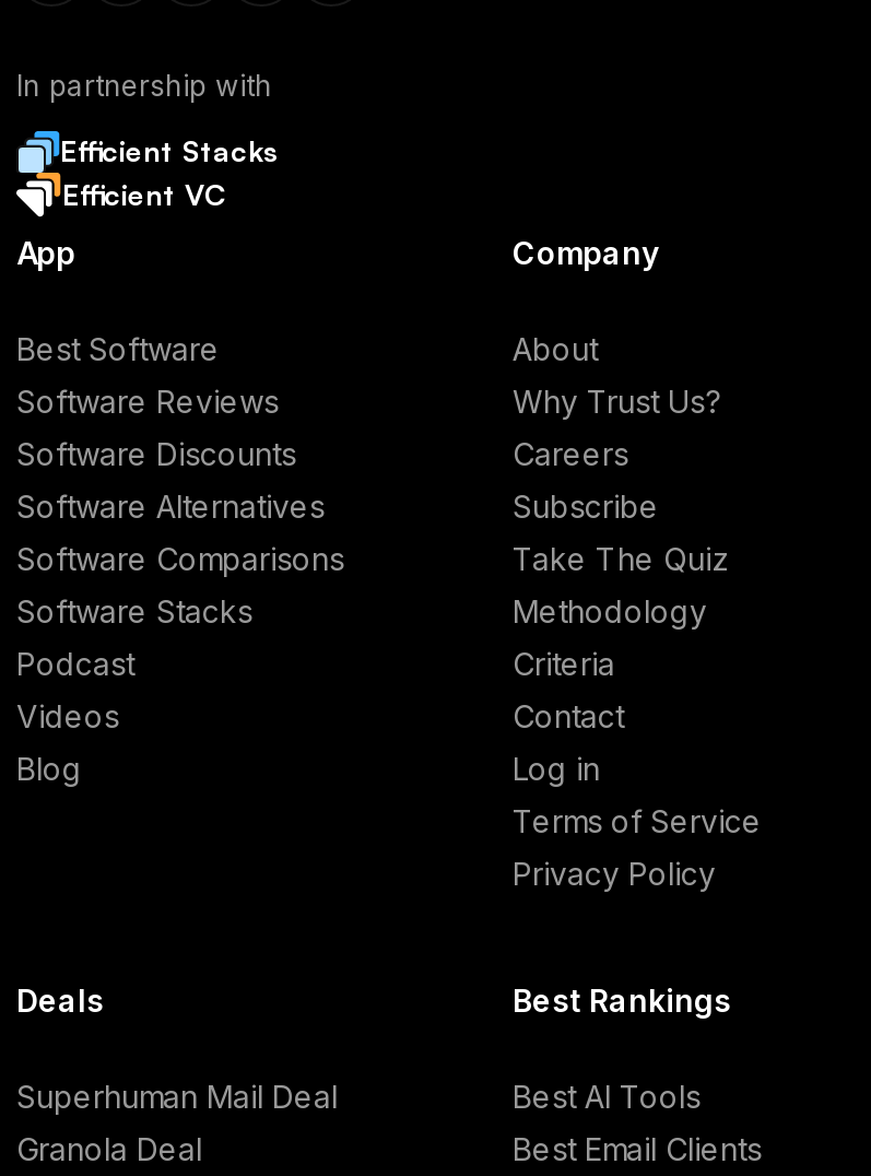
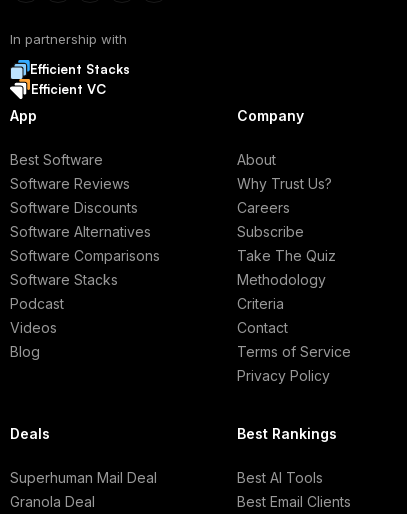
[513,750,600,787] Log in -> none

